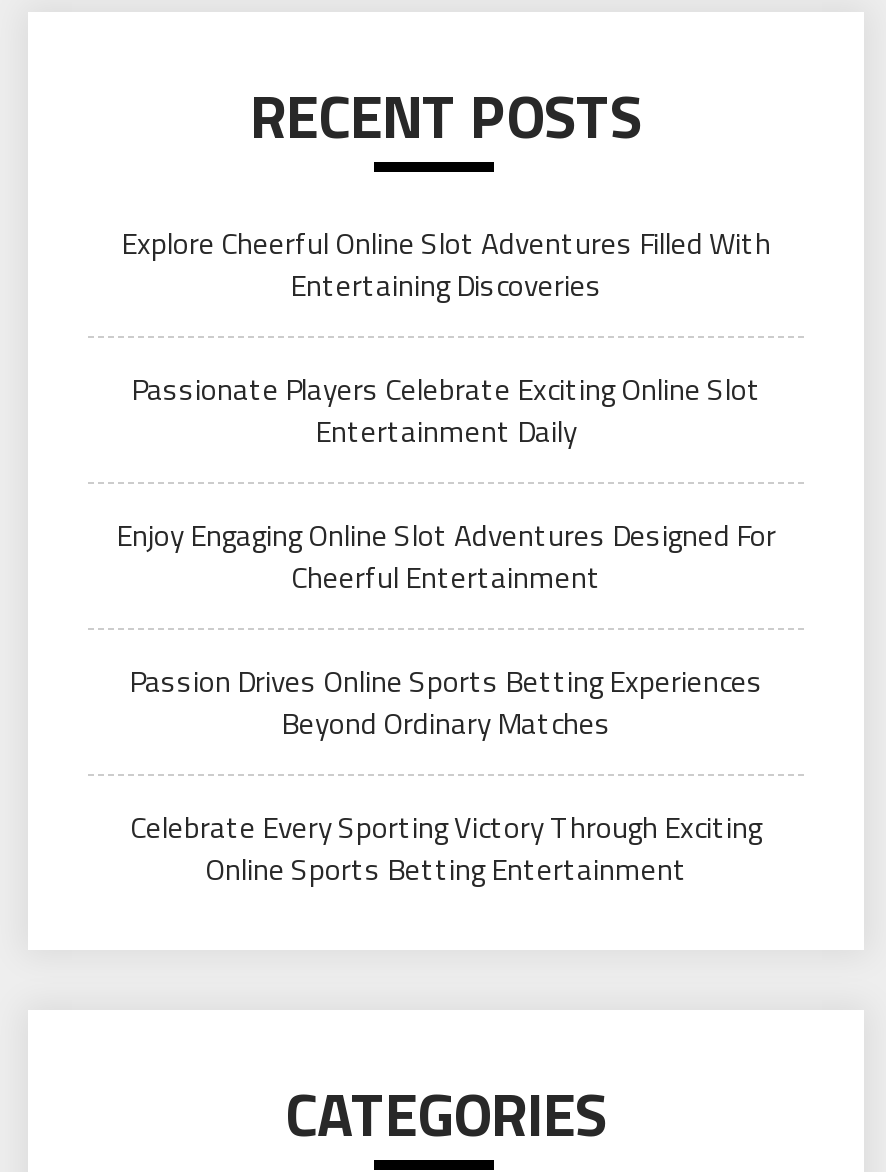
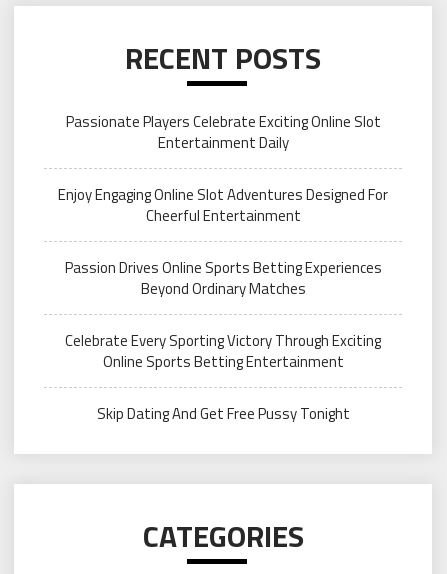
[121,219,771,307] Explore Cheerful Online Slot Adventures Filled With | Entertaining Discoveries -> none
moved [116,365,776,891] -> [58,110,388,373]: Passionate Players Celebrate Exciting Online Slot | Entertainment Daily | Enjoy Engaging Online Slot Adventures Designed For | Cheerful Entertainment | Passion Drives Online Sports Betting Experiences | Beyond Ordinary Matches | Celebrate Every Sporting Victory Through Exciting | Online Sports Betting Entertainment
none -> [96,402,349,425] Skip Dating And Get Free Pussy Tonight

